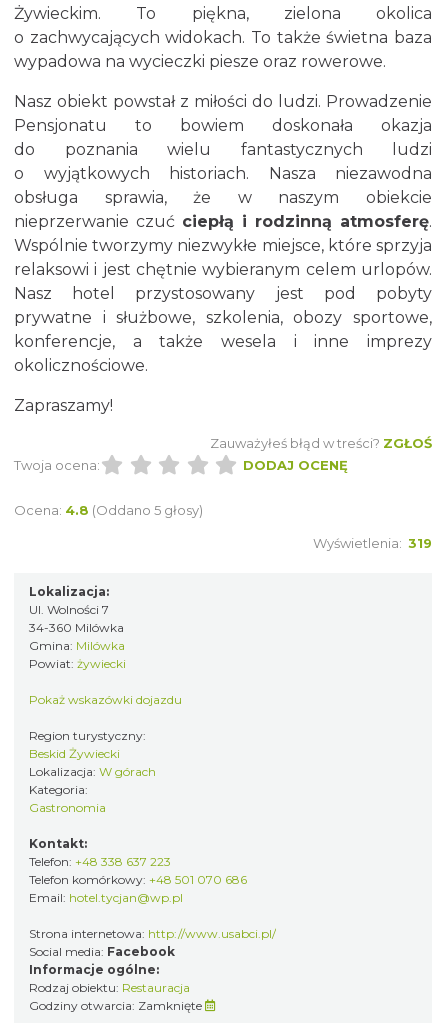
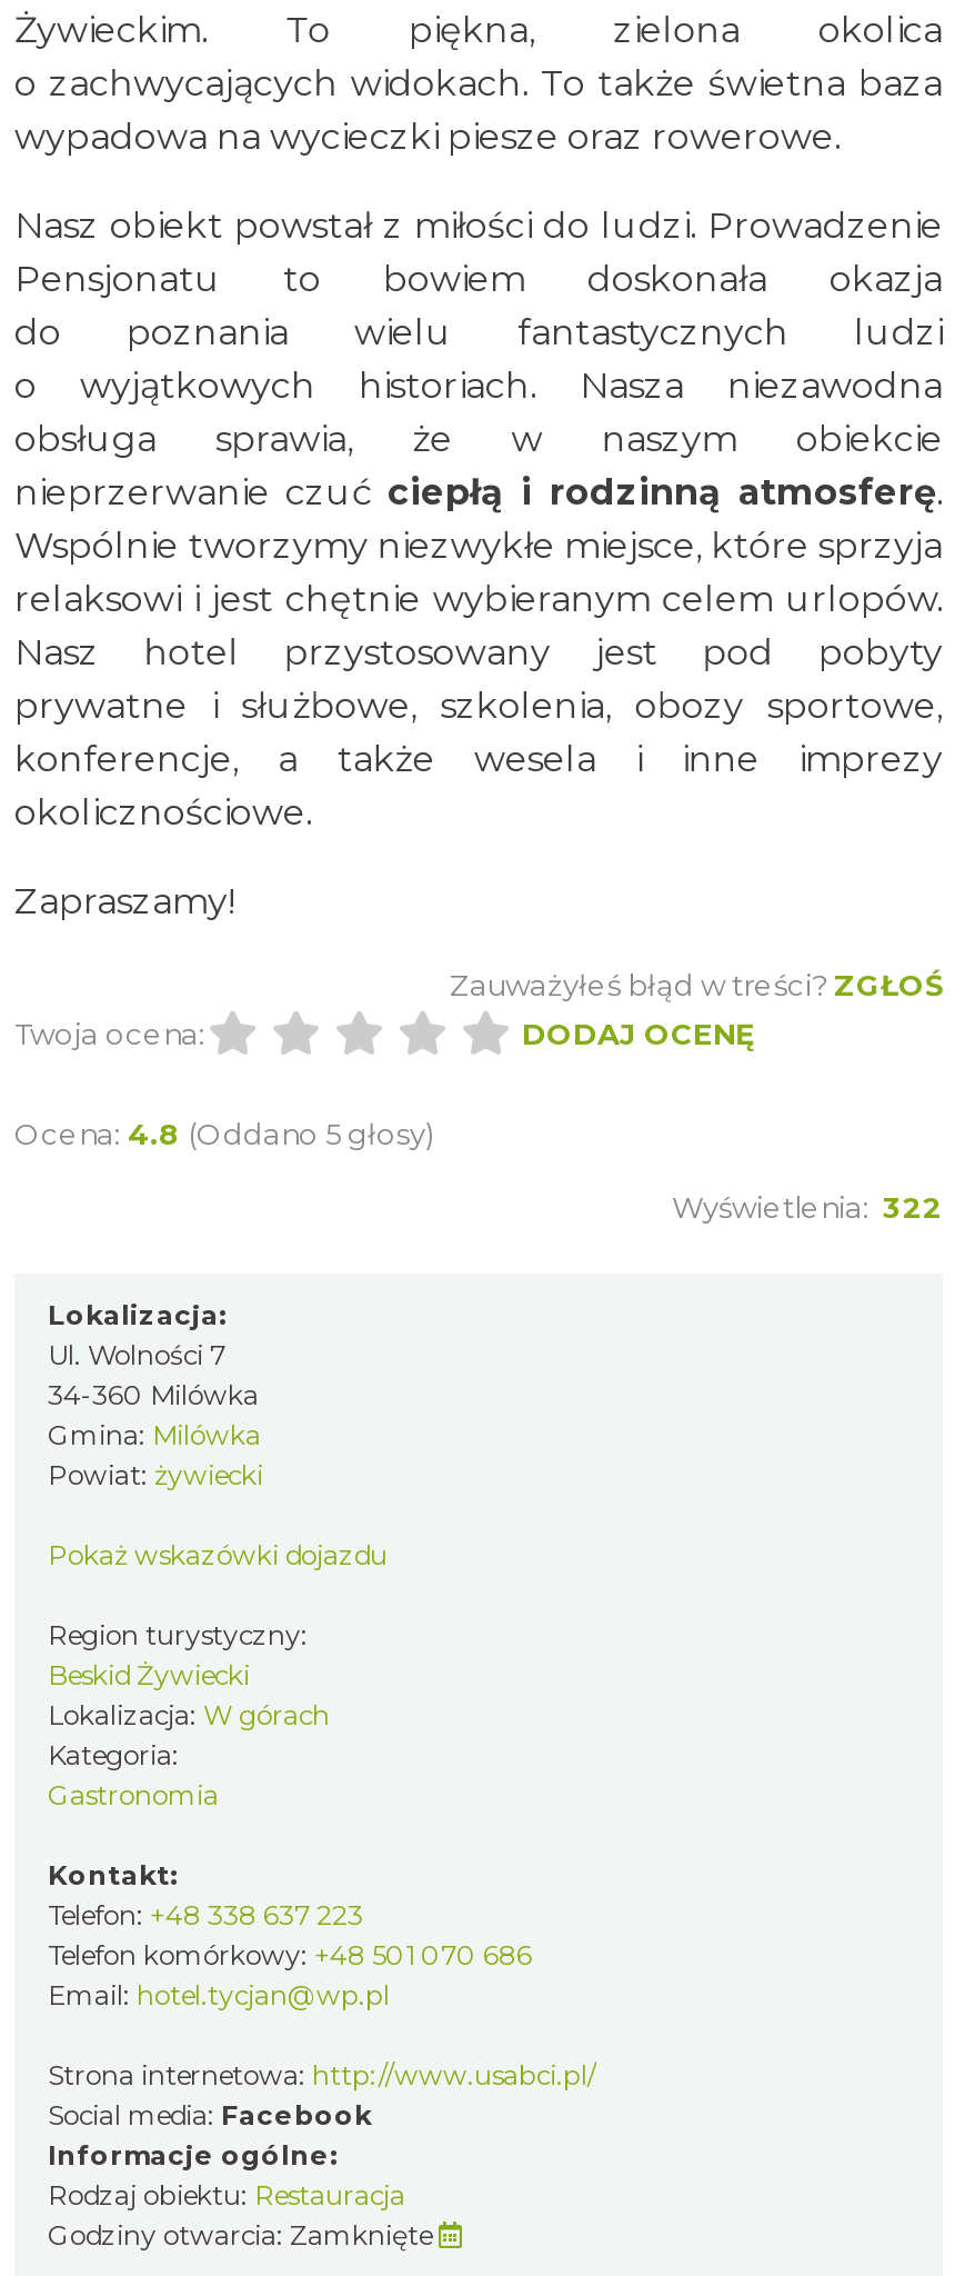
[313,535,432,551] Wyświetlenia: 319 -> [672,1189,943,1225] Wyświetlenia: 322

